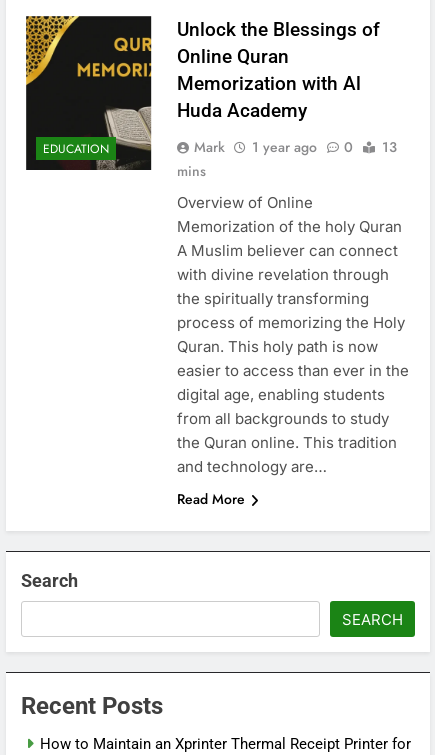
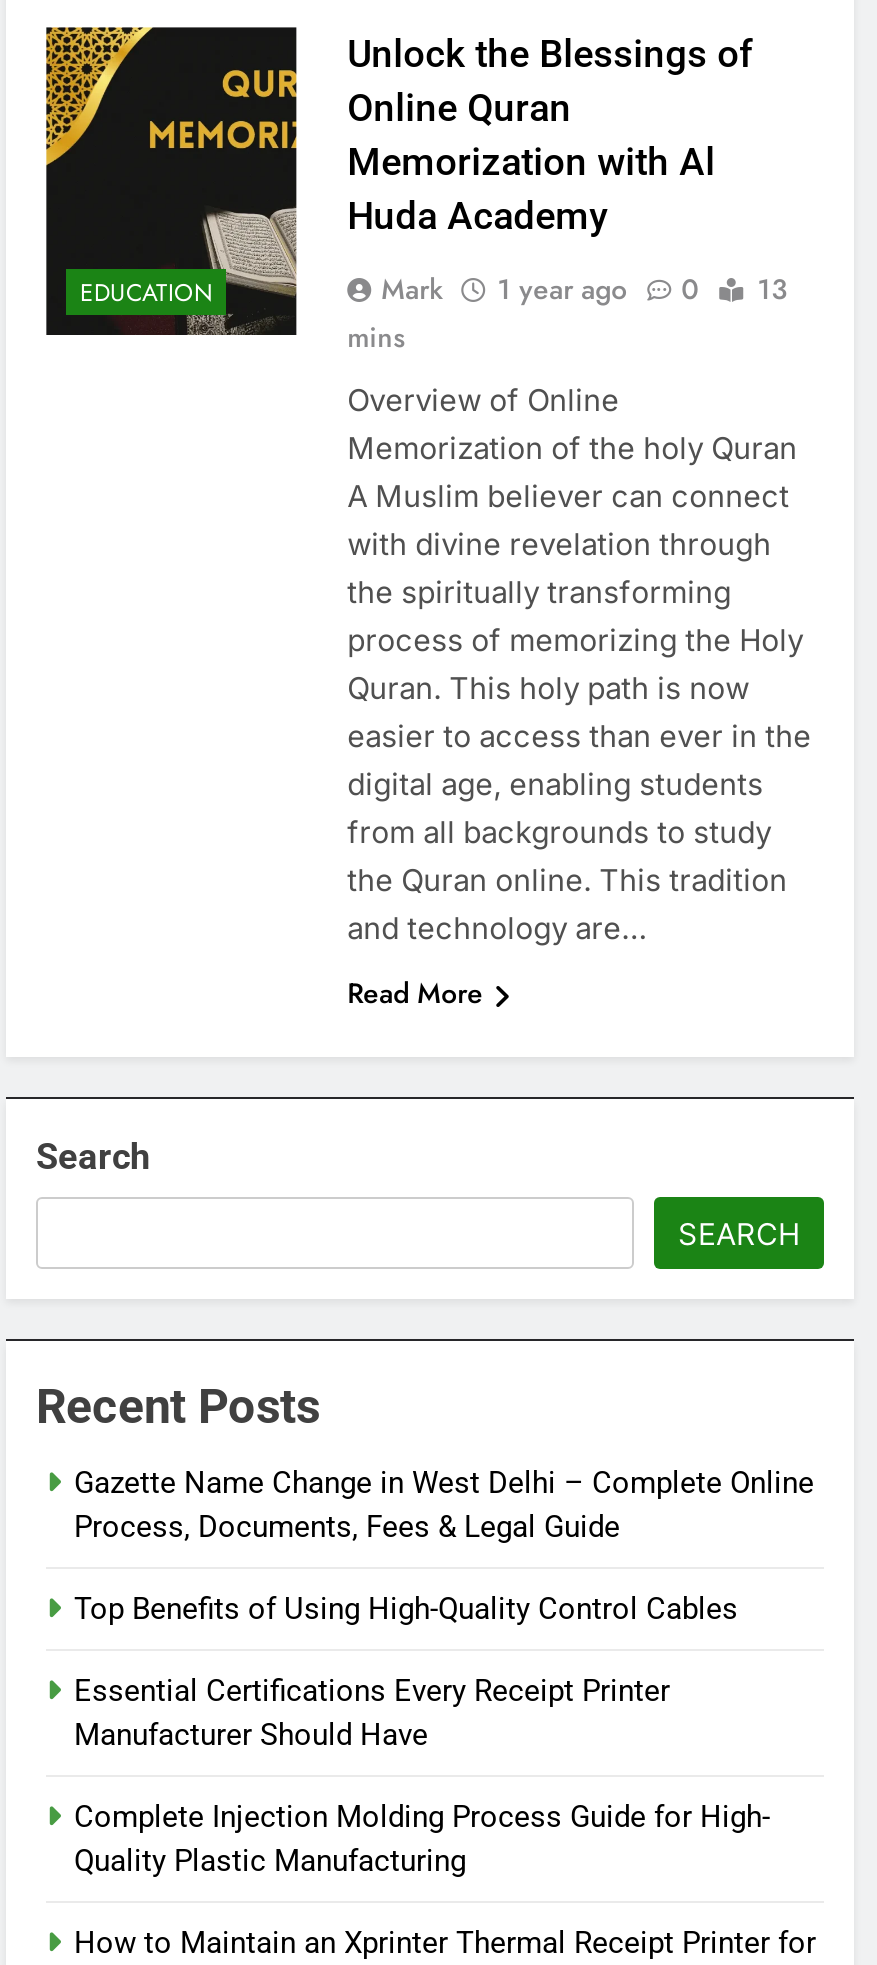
none -> [74,1466,814,1880] Gazette Name Change in West Delhi – Complete Online | Process, Documents, Fees & Legal Guide | Top Benefits of Using High-Quality Control Cables | Essential Certifications Every Receipt Printer | Manufacturer Should Have | Complete Injection Molding Process Guide for High- | Quality Plastic Manufacturing

